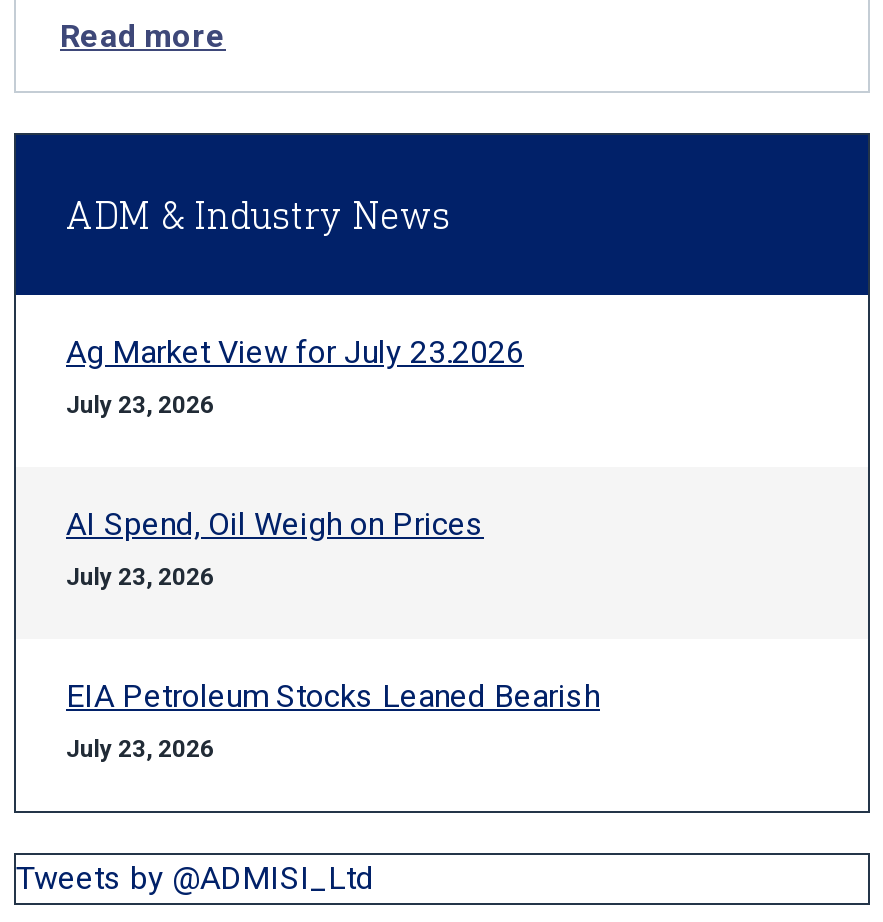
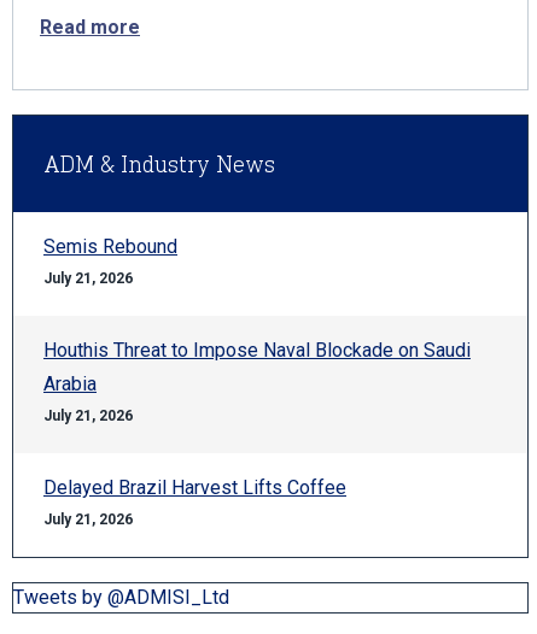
[66,333,600,763] Ag Market View for July 23.2026 | July 23, 2026 | AI Spend, Oil Weigh on Prices | July 23, 2026 | EIA Petroleum Stocks Leaned Bearish | July 23, 2026 -> [43,235,471,528] Semis Rebound | July 21, 2026 | Houthis Threat to Impose Naval Blockade on Saudi | Arabia | July 21, 2026 | Delayed Brazil Harvest Lifts Coffee | July 21, 2026

